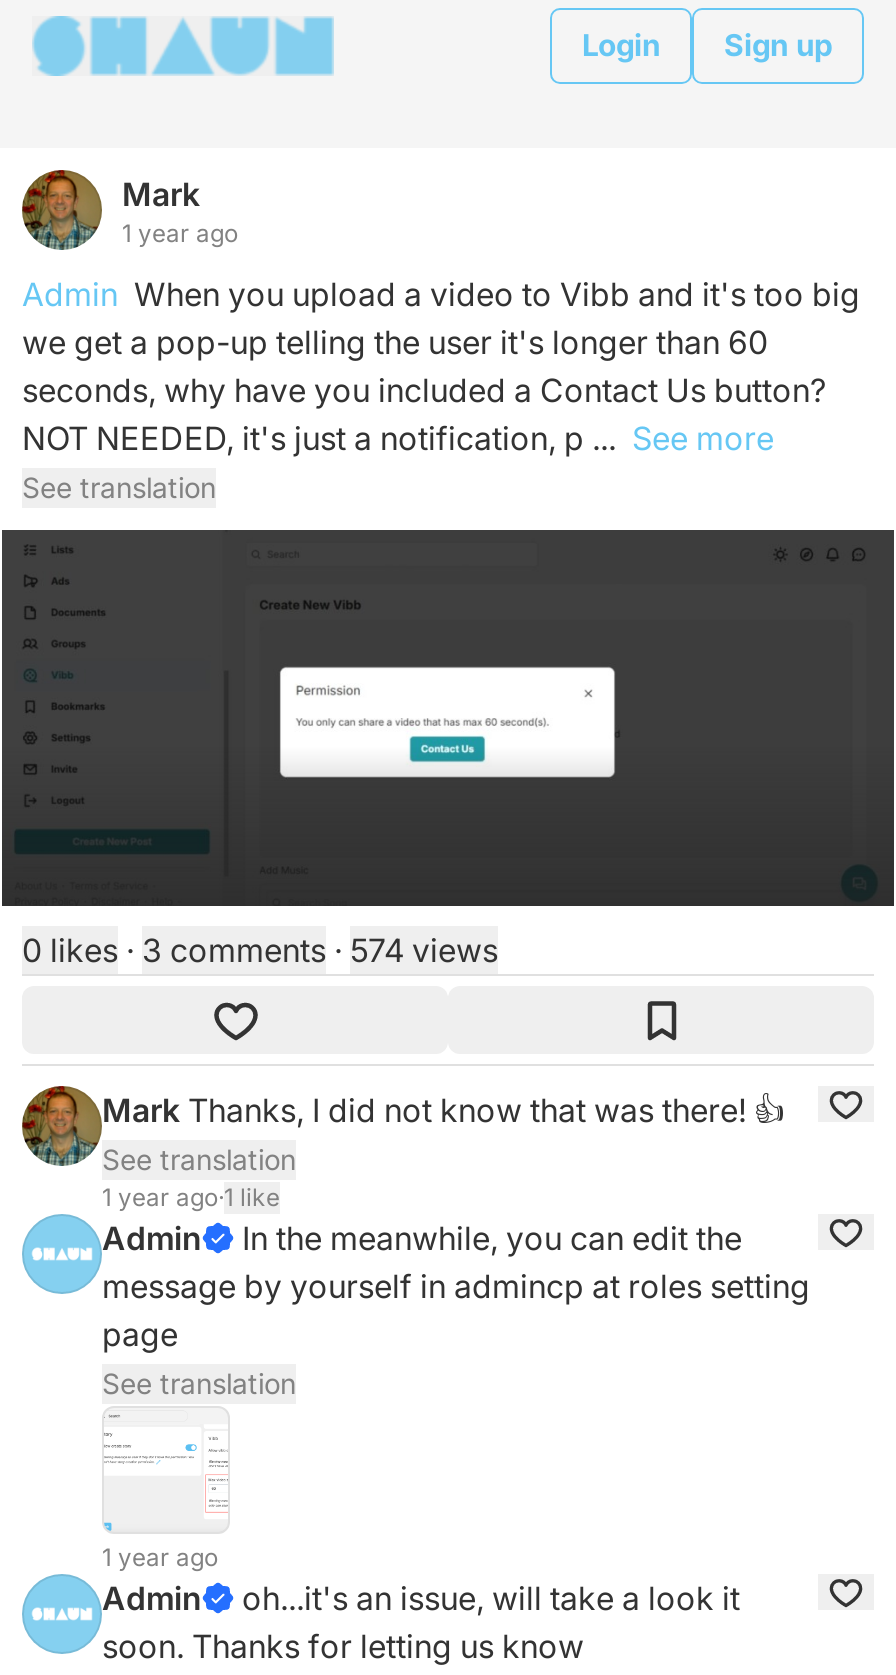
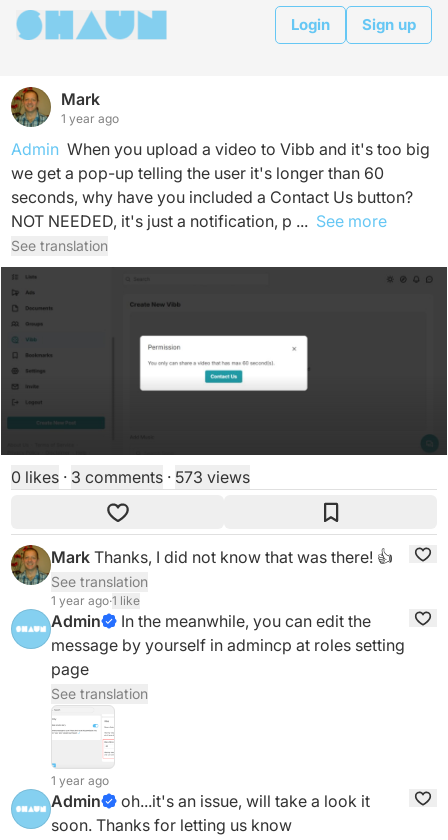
[22,930,498,970] 0 likes · 3 comments · 574 views -> [11,467,250,487] 0 likes · 3 comments · 573 views

